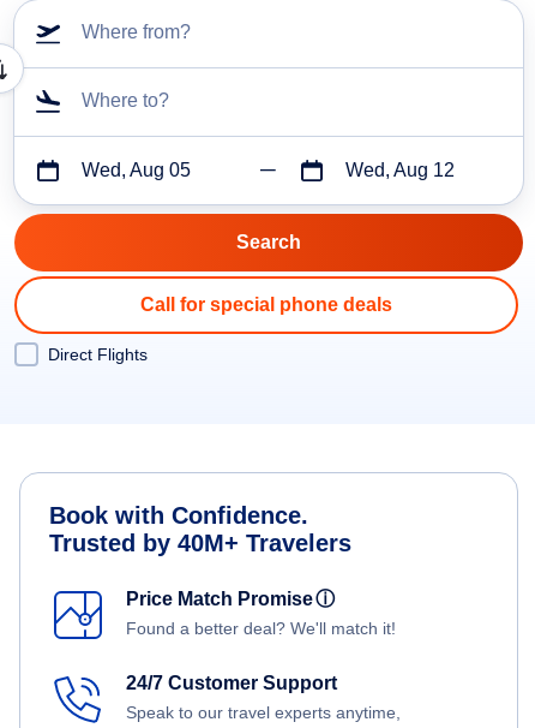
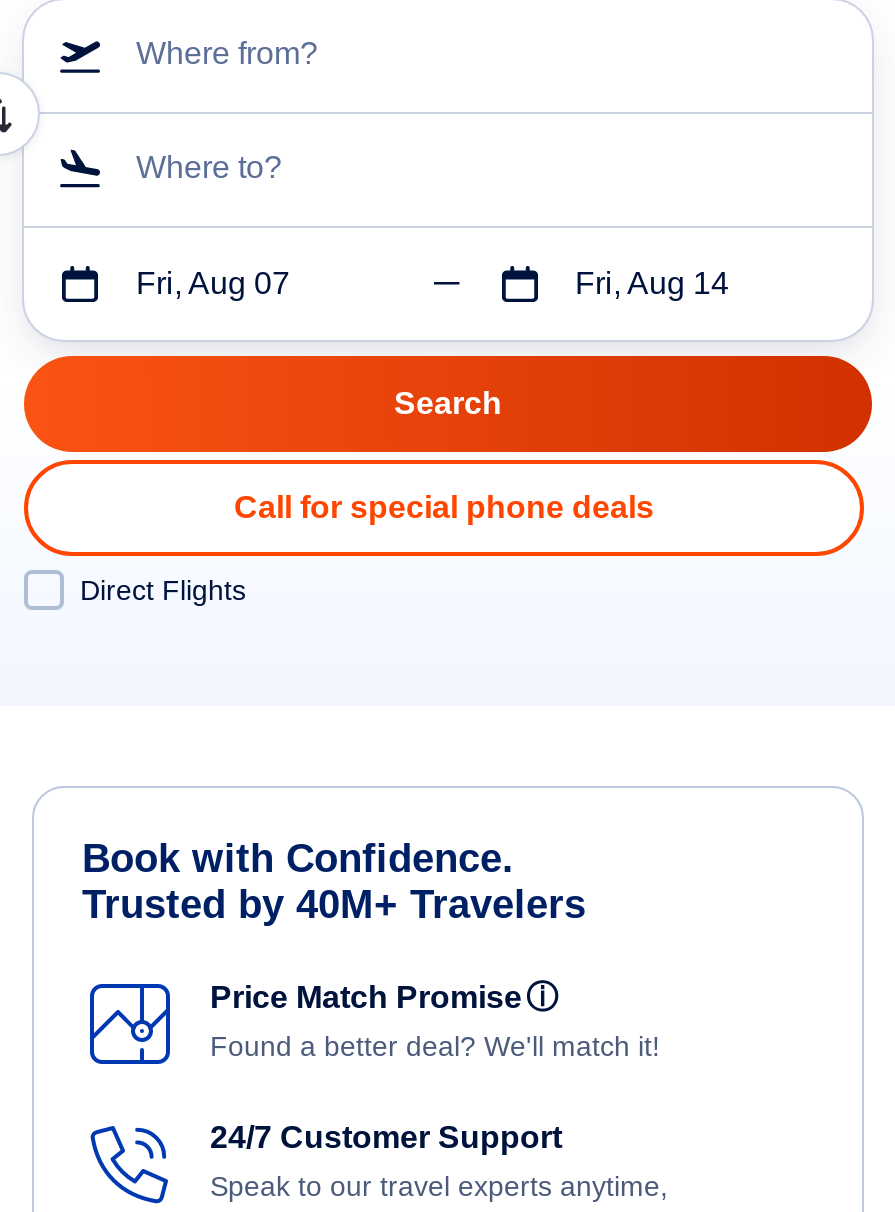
[82,160,191,181] Wed, Aug 05 -> [136,267,290,301] Fri, Aug 07
[345,160,454,181] Wed, Aug 12 -> [575,267,729,301] Fri, Aug 14

